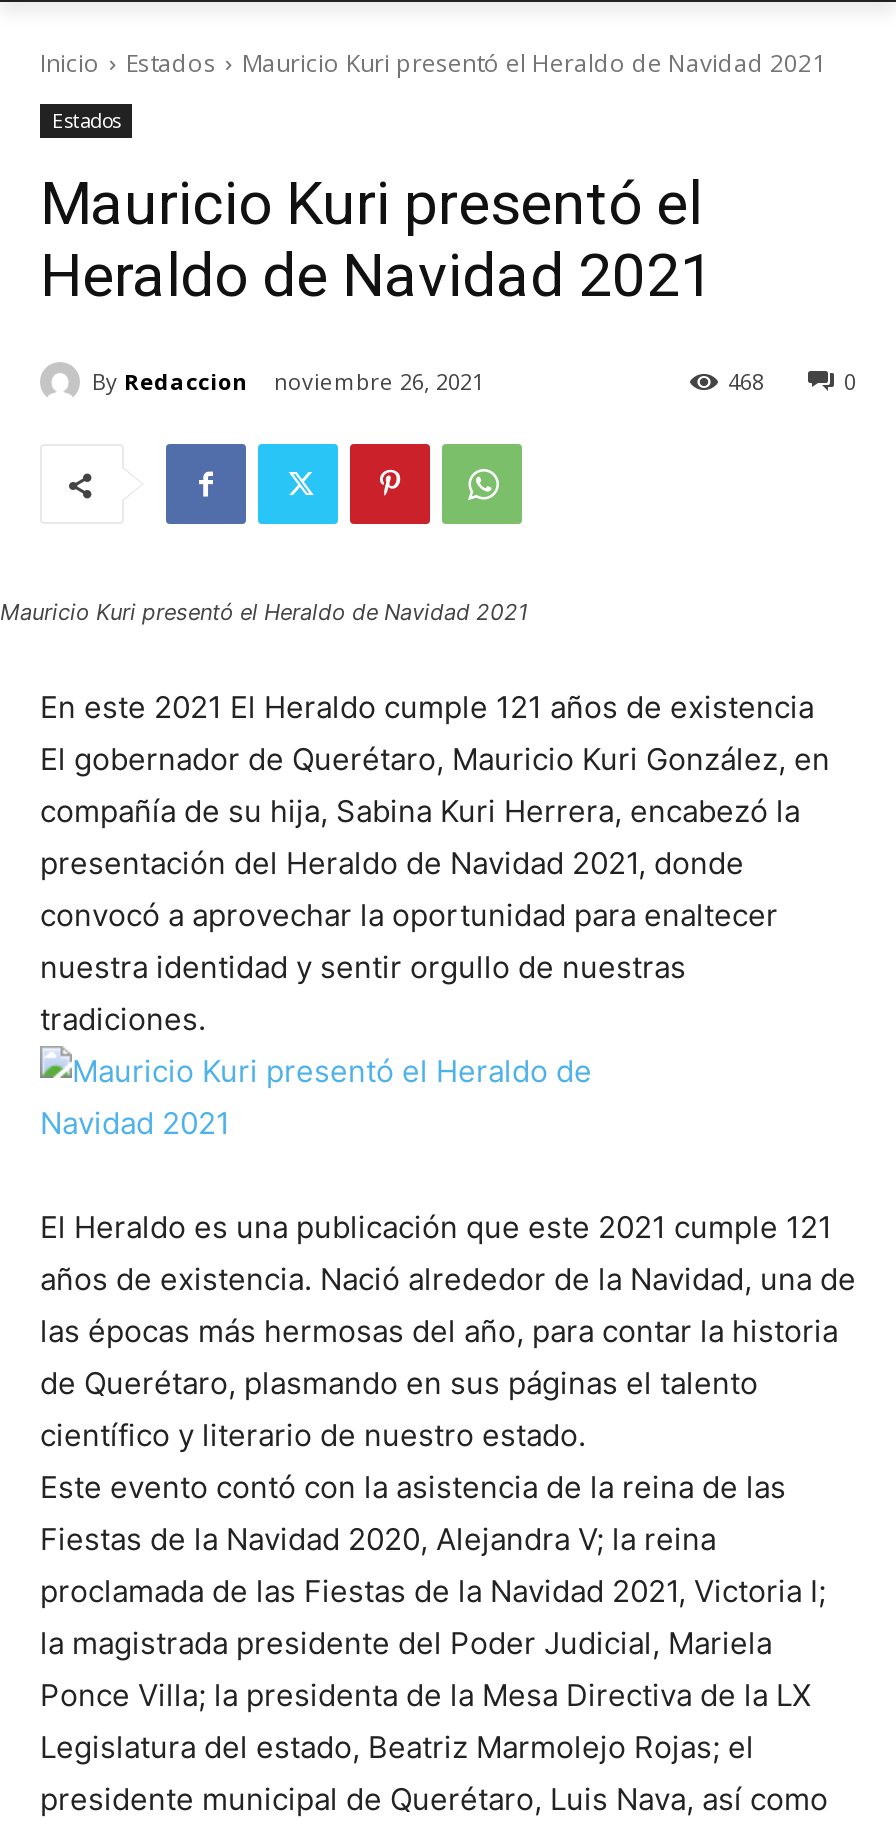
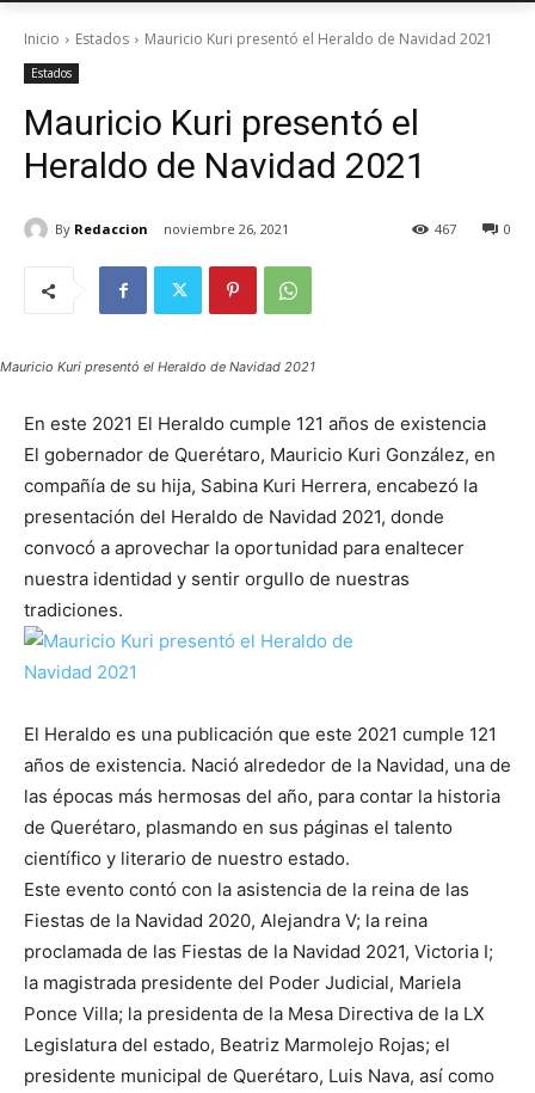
[728,366,764,396] 468 -> [435,220,456,238] 467

